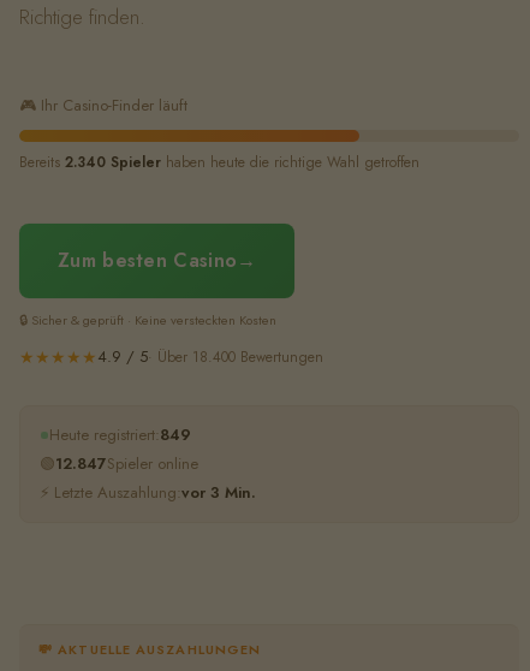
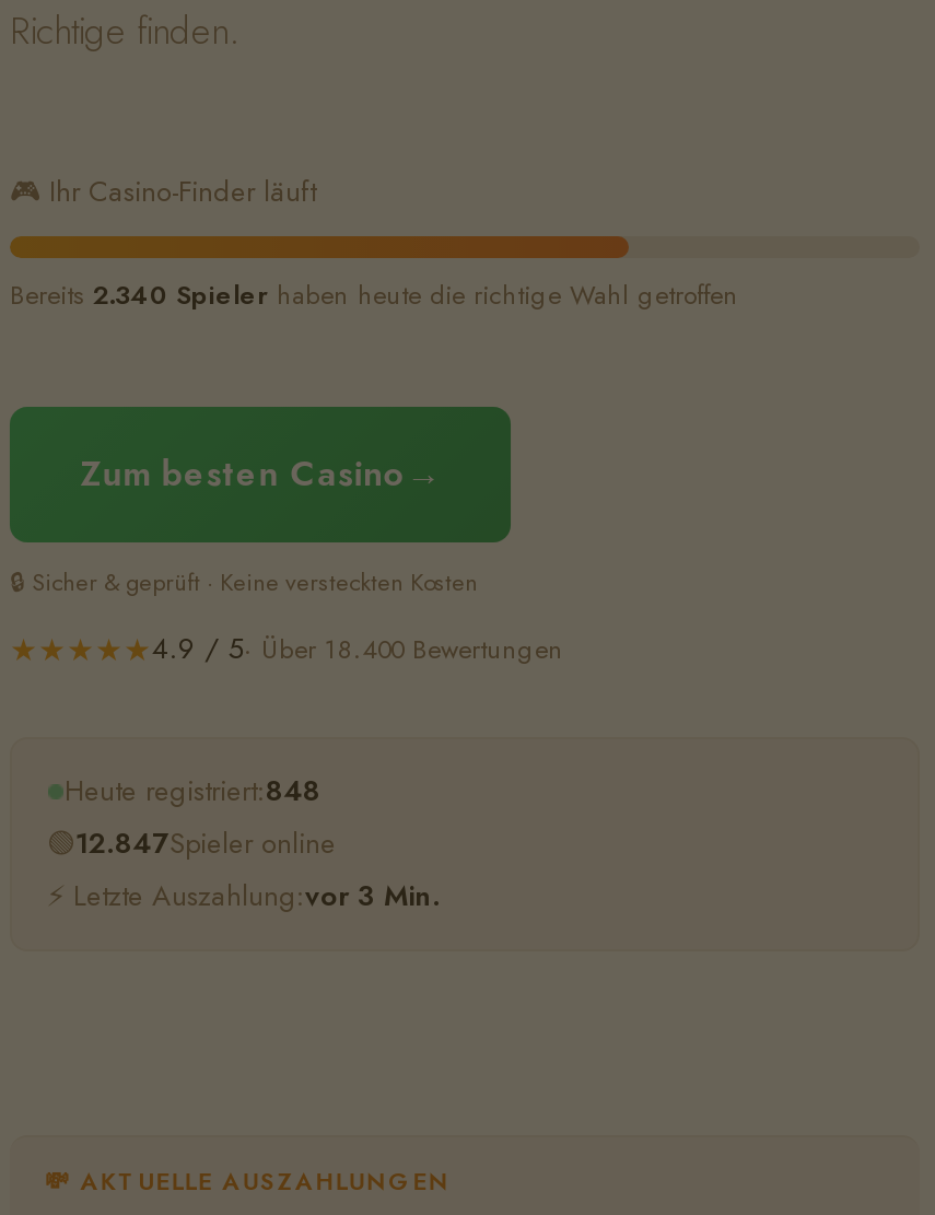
[49,423,191,446] Heute registriert:849 -> [65,770,320,811] Heute registriert:848

